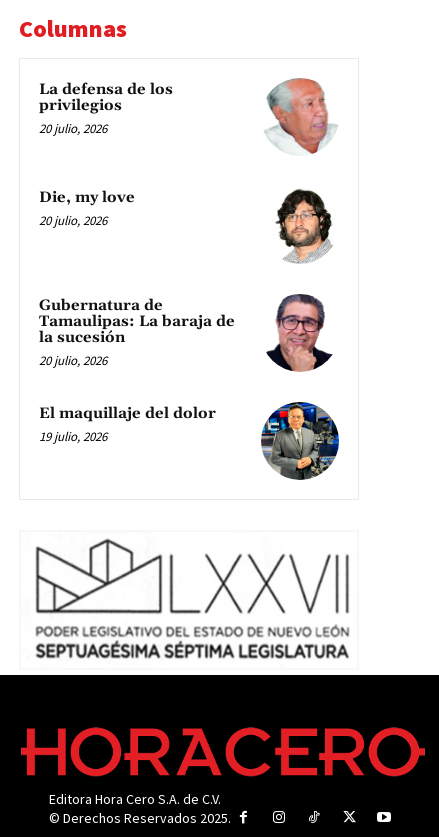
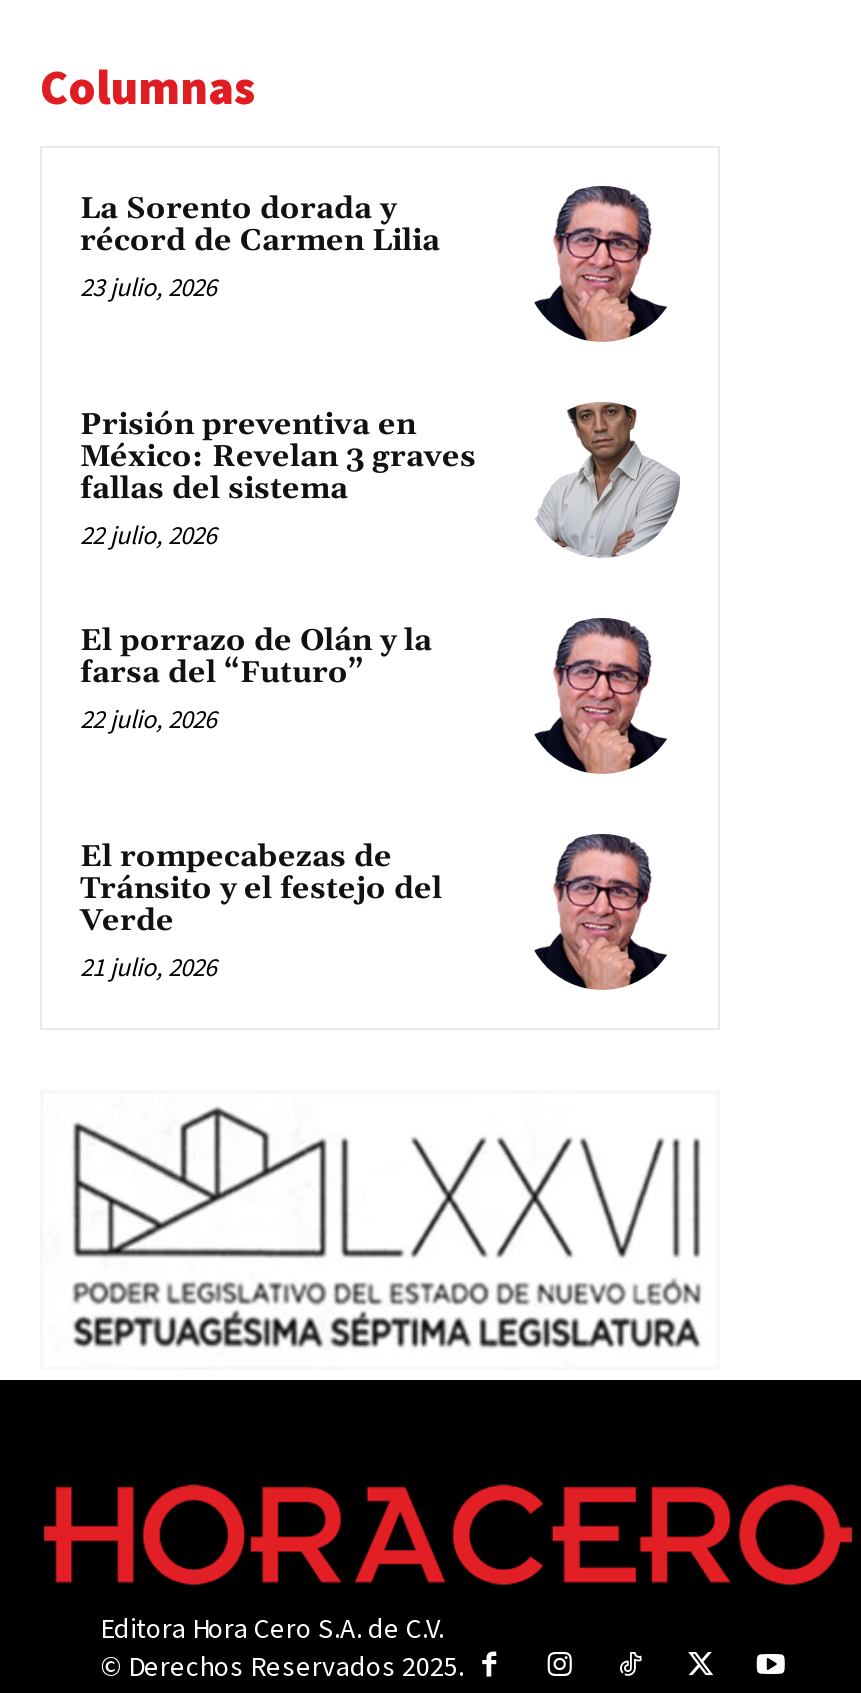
[39,80,173,137] La defensa de los | privilegios | 20 julio, 2026 -> [80,189,440,303] La Sorento dorada y | récord de Carmen Lilia | 23 julio, 2026
[264,78,338,155] [image] -> [534,184,674,342] [image]
[39,188,135,229] Die, my love | 20 julio, 2026 -> [80,405,476,551] Prisión preventiva en | México: Revelan 3 graves | fallas del sistema | 22 julio, 2026
[268,186,339,262] [image] -> [536,400,682,556] [image]
[39,296,235,369] Gubernatura de | Tamaulipas: La baraja de | la sucesión | 20 julio, 2026 -> [80,621,432,735] El porrazo de Olán y la | farsa del “Futuro” | 22 julio, 2026
[39,404,216,445] El maquillaje del dolor | 19 julio, 2026 -> [80,837,442,983] El rompecabezas de | Tránsito y el festejo del | Verde | 21 julio, 2026
[260,403,340,481] [image] -> [524,836,680,990] [image]

